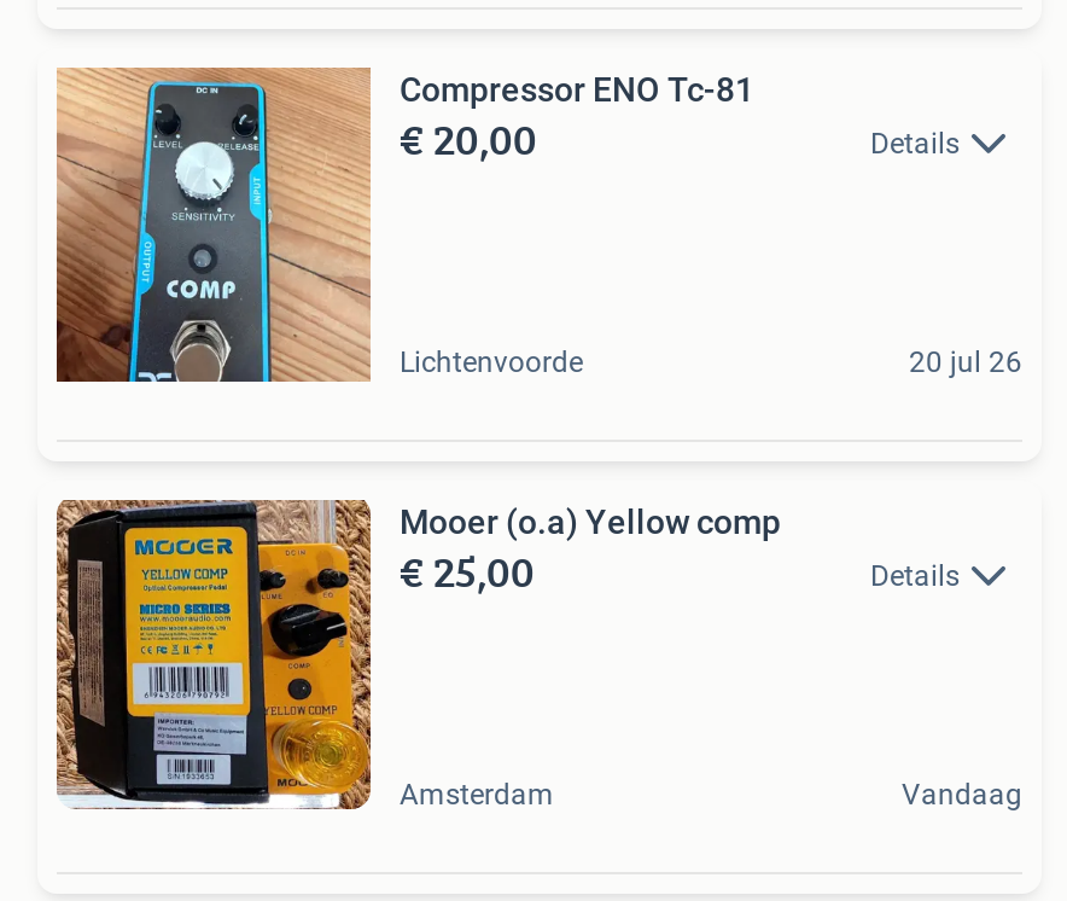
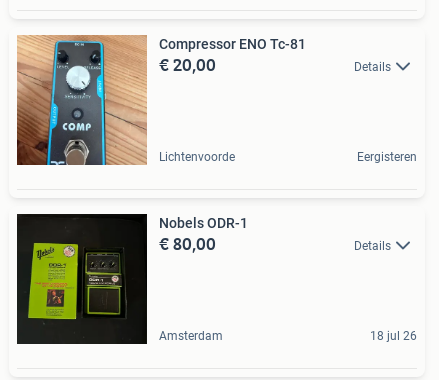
[909,345,1022,379] 20 jul 26 -> [357,150,417,164] Eergisteren
[54,498,781,814] [image] | Mooer (o.a) Yellow comp | € 25,00 -> [16,213,248,345] [image] | Nobels ODR-1 | € 80,00
[902,778,1022,812] Vandaag -> [370,329,417,343] 18 jul 26

